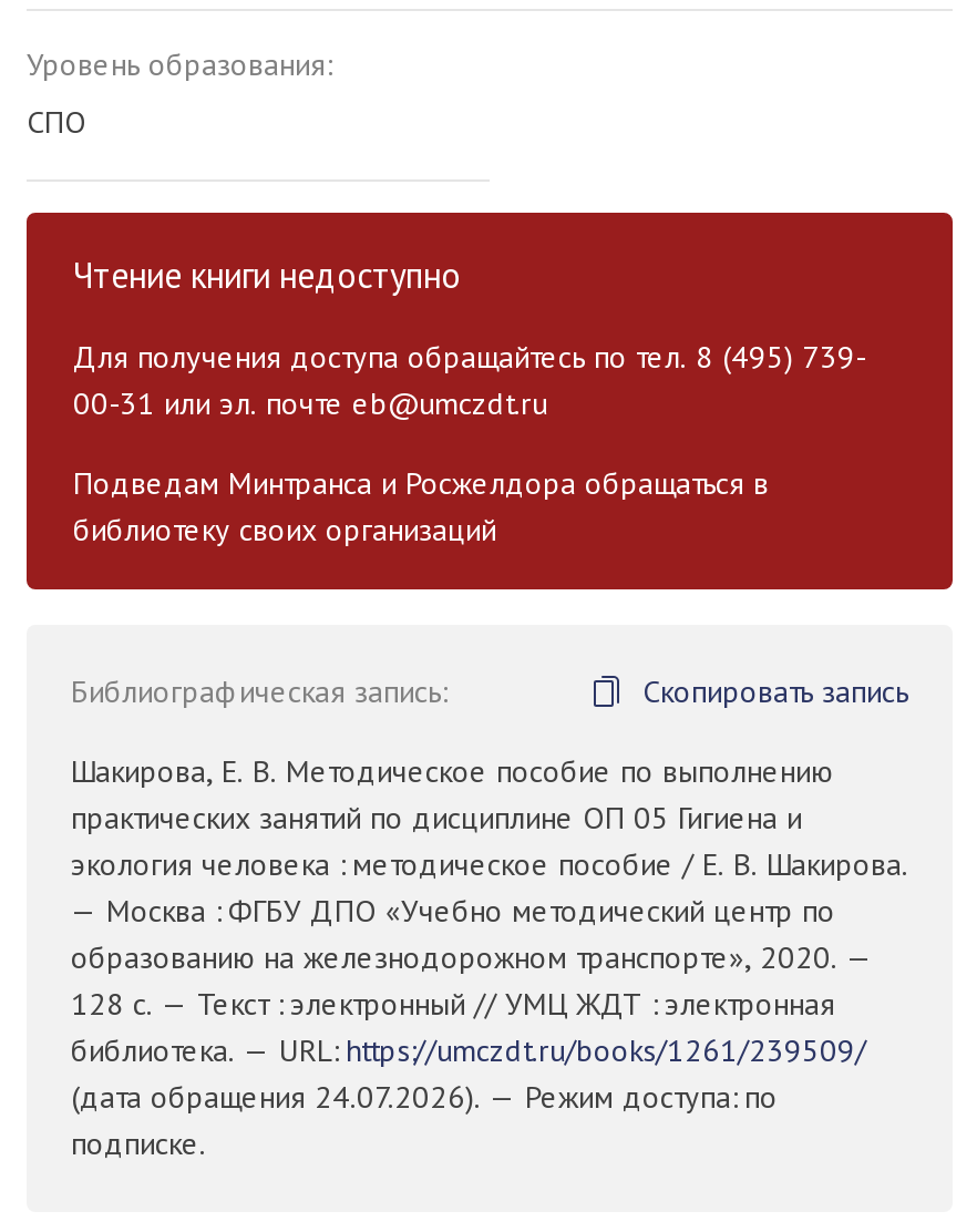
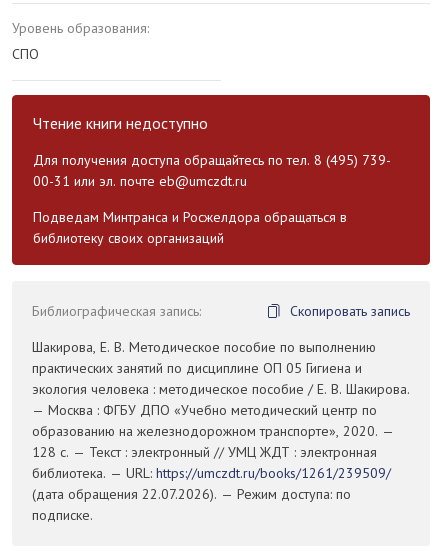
[71,1078,778,1118] (дата обращения 24.07.2026). — Режим доступа: по -> [32,485,351,503] (дата обращения 22.07.2026). — Режим доступа: по

